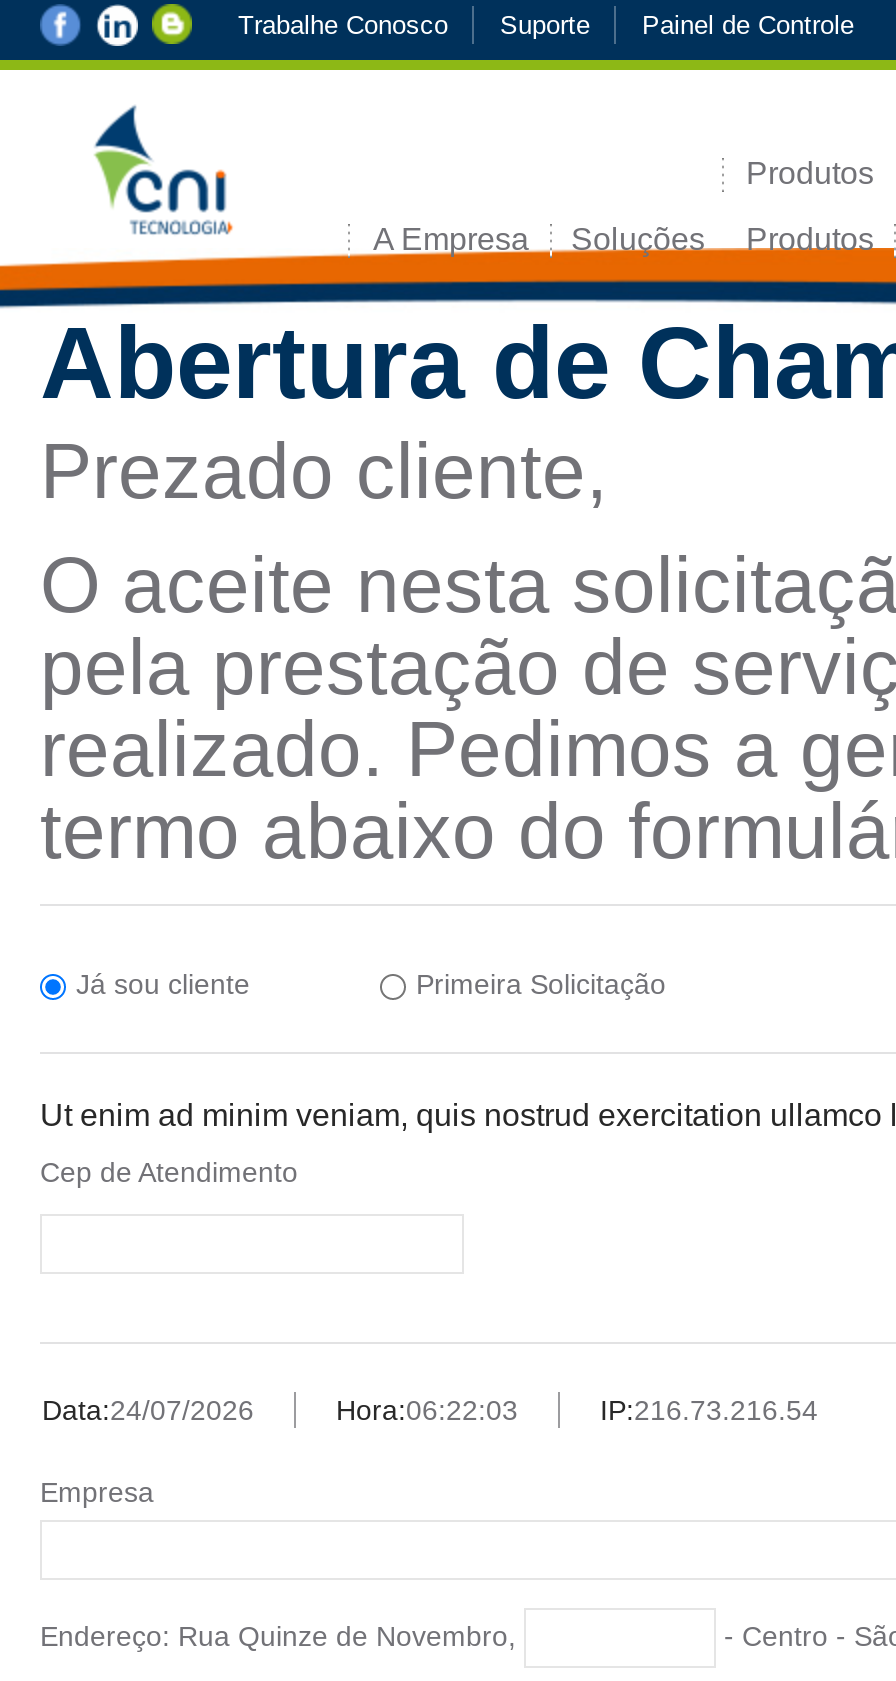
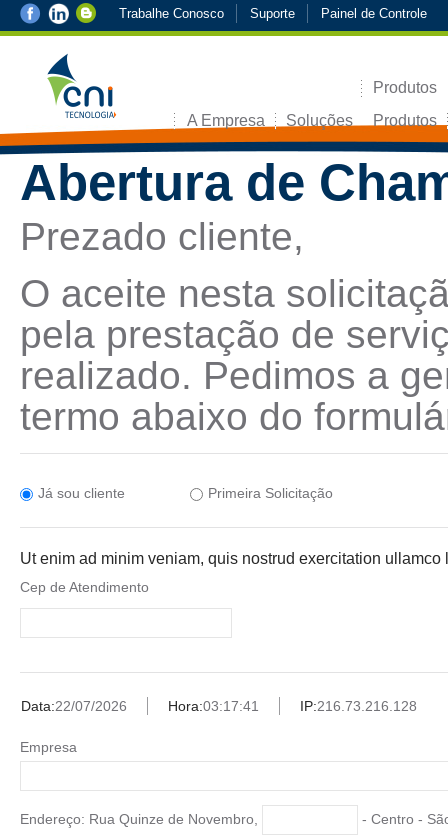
[42,1394,254,1426] Data:24/07/2026 -> [21,698,127,714] Data:22/07/2026
[336,1394,518,1426] Hora:06:22:03 -> [168,698,259,714] Hora:03:17:41
[600,1394,818,1426] IP:216.73.216.54 -> [300,698,417,714] IP:216.73.216.128

